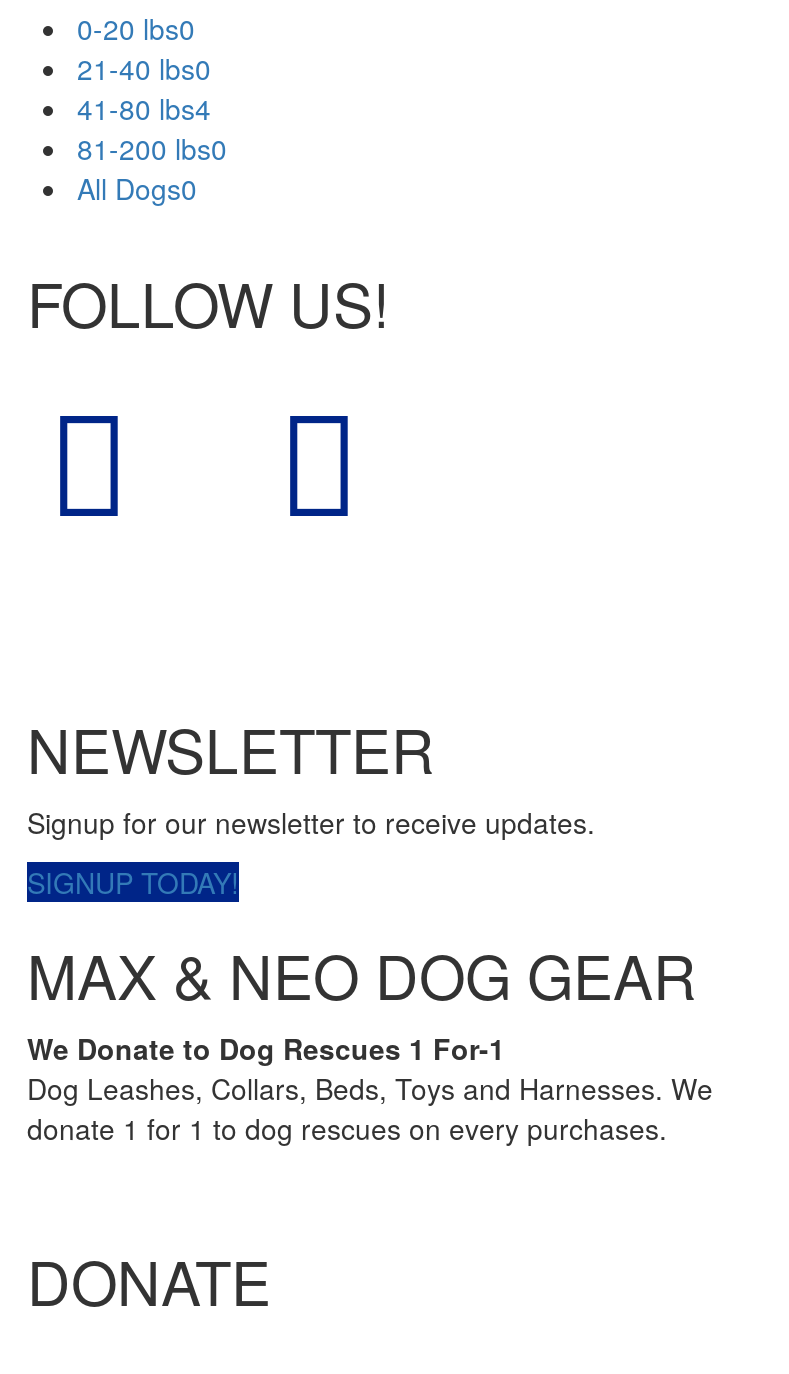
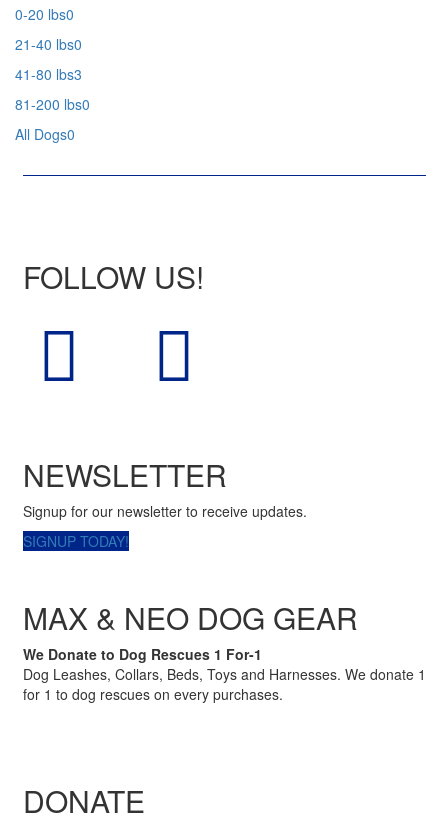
[77,88,211,128] 41-80 lbs4 -> [15,64,82,84] 41-80 lbs3
moved [55,414,121,518] -> [43,330,76,382]: [image]

